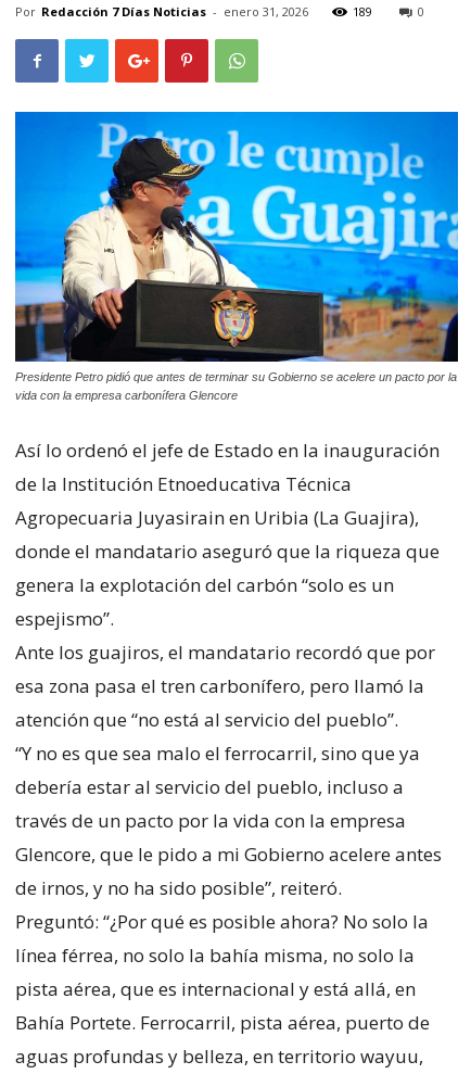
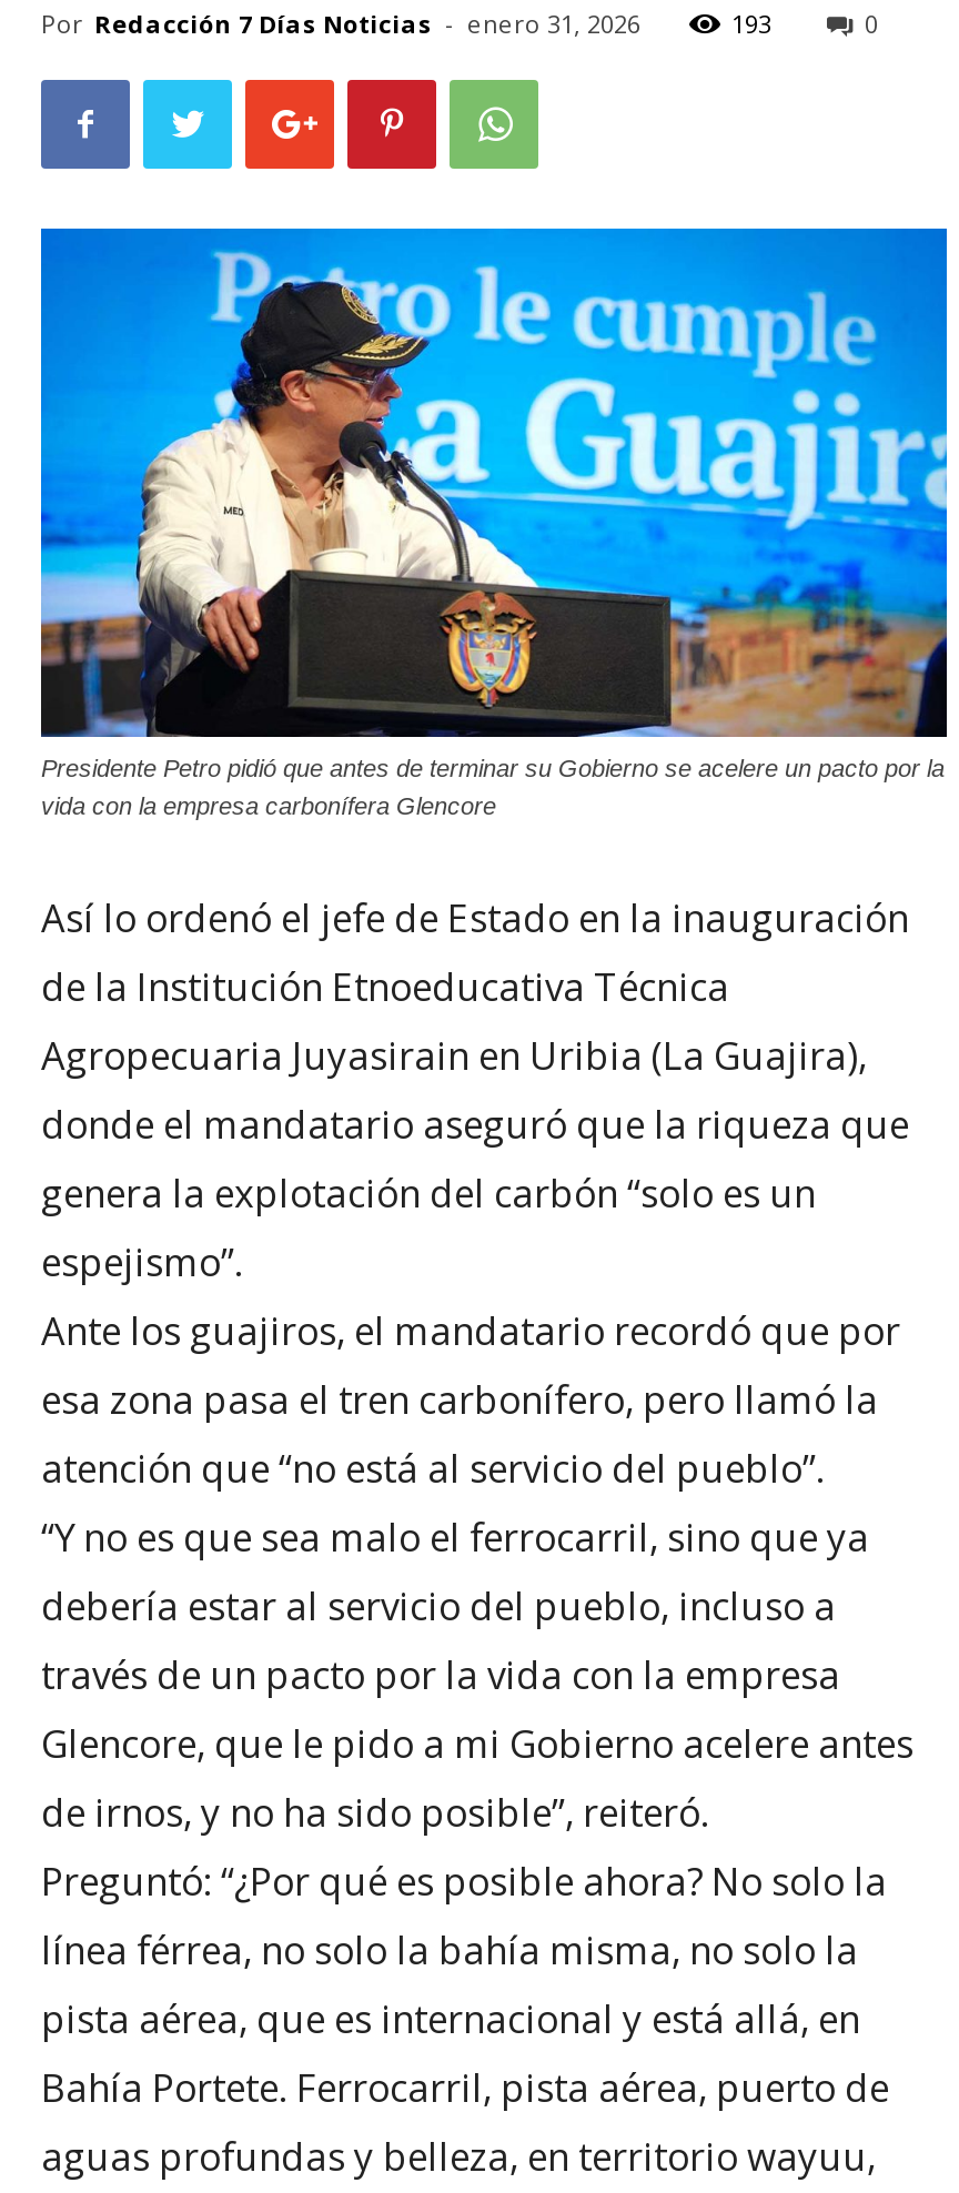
[353,3,372,20] 189 -> [731,7,771,40] 193

